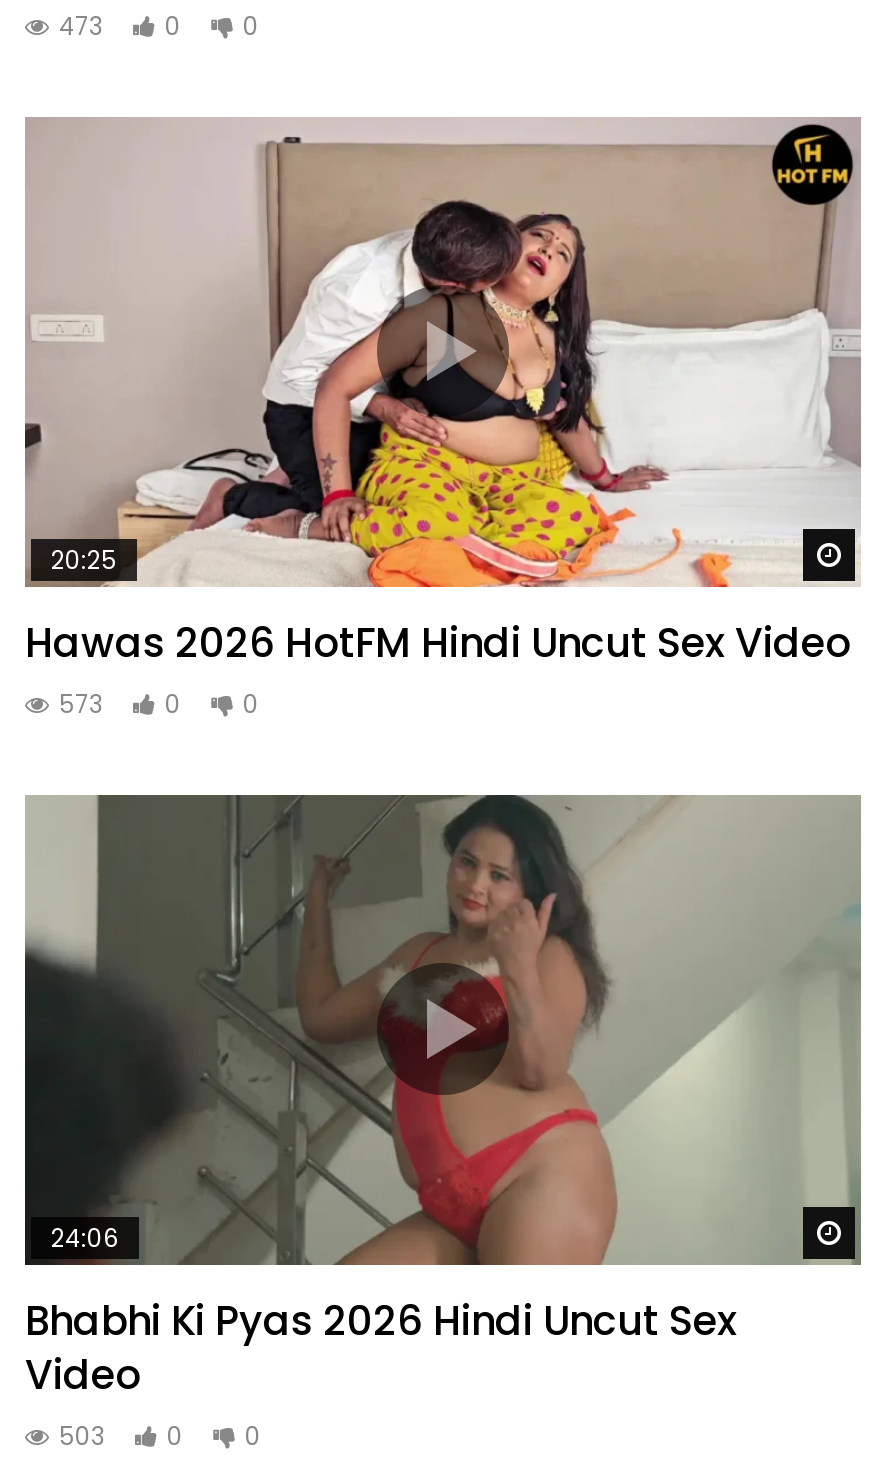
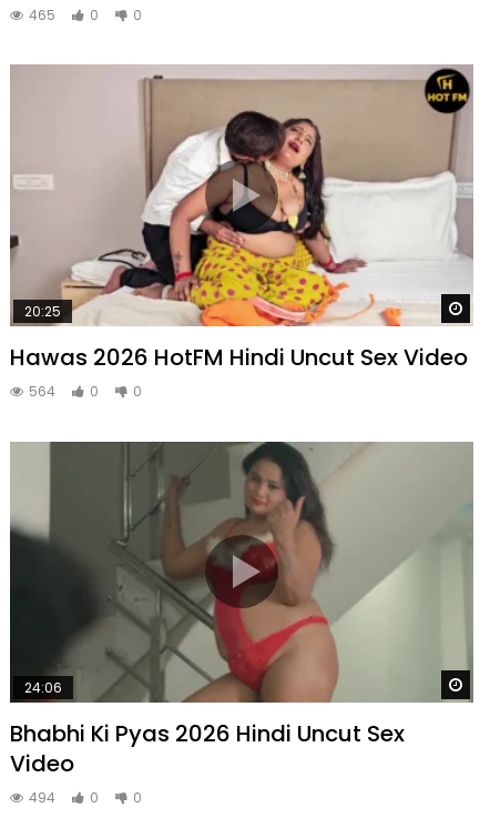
[59,9,259,43] 473 0 0 -> [29,5,142,24] 465 0 0
[59,687,259,721] 573 0 0 -> [29,382,142,401] 564 0 0
[59,1419,261,1453] 503 0 0 -> [29,788,142,807] 494 0 0

